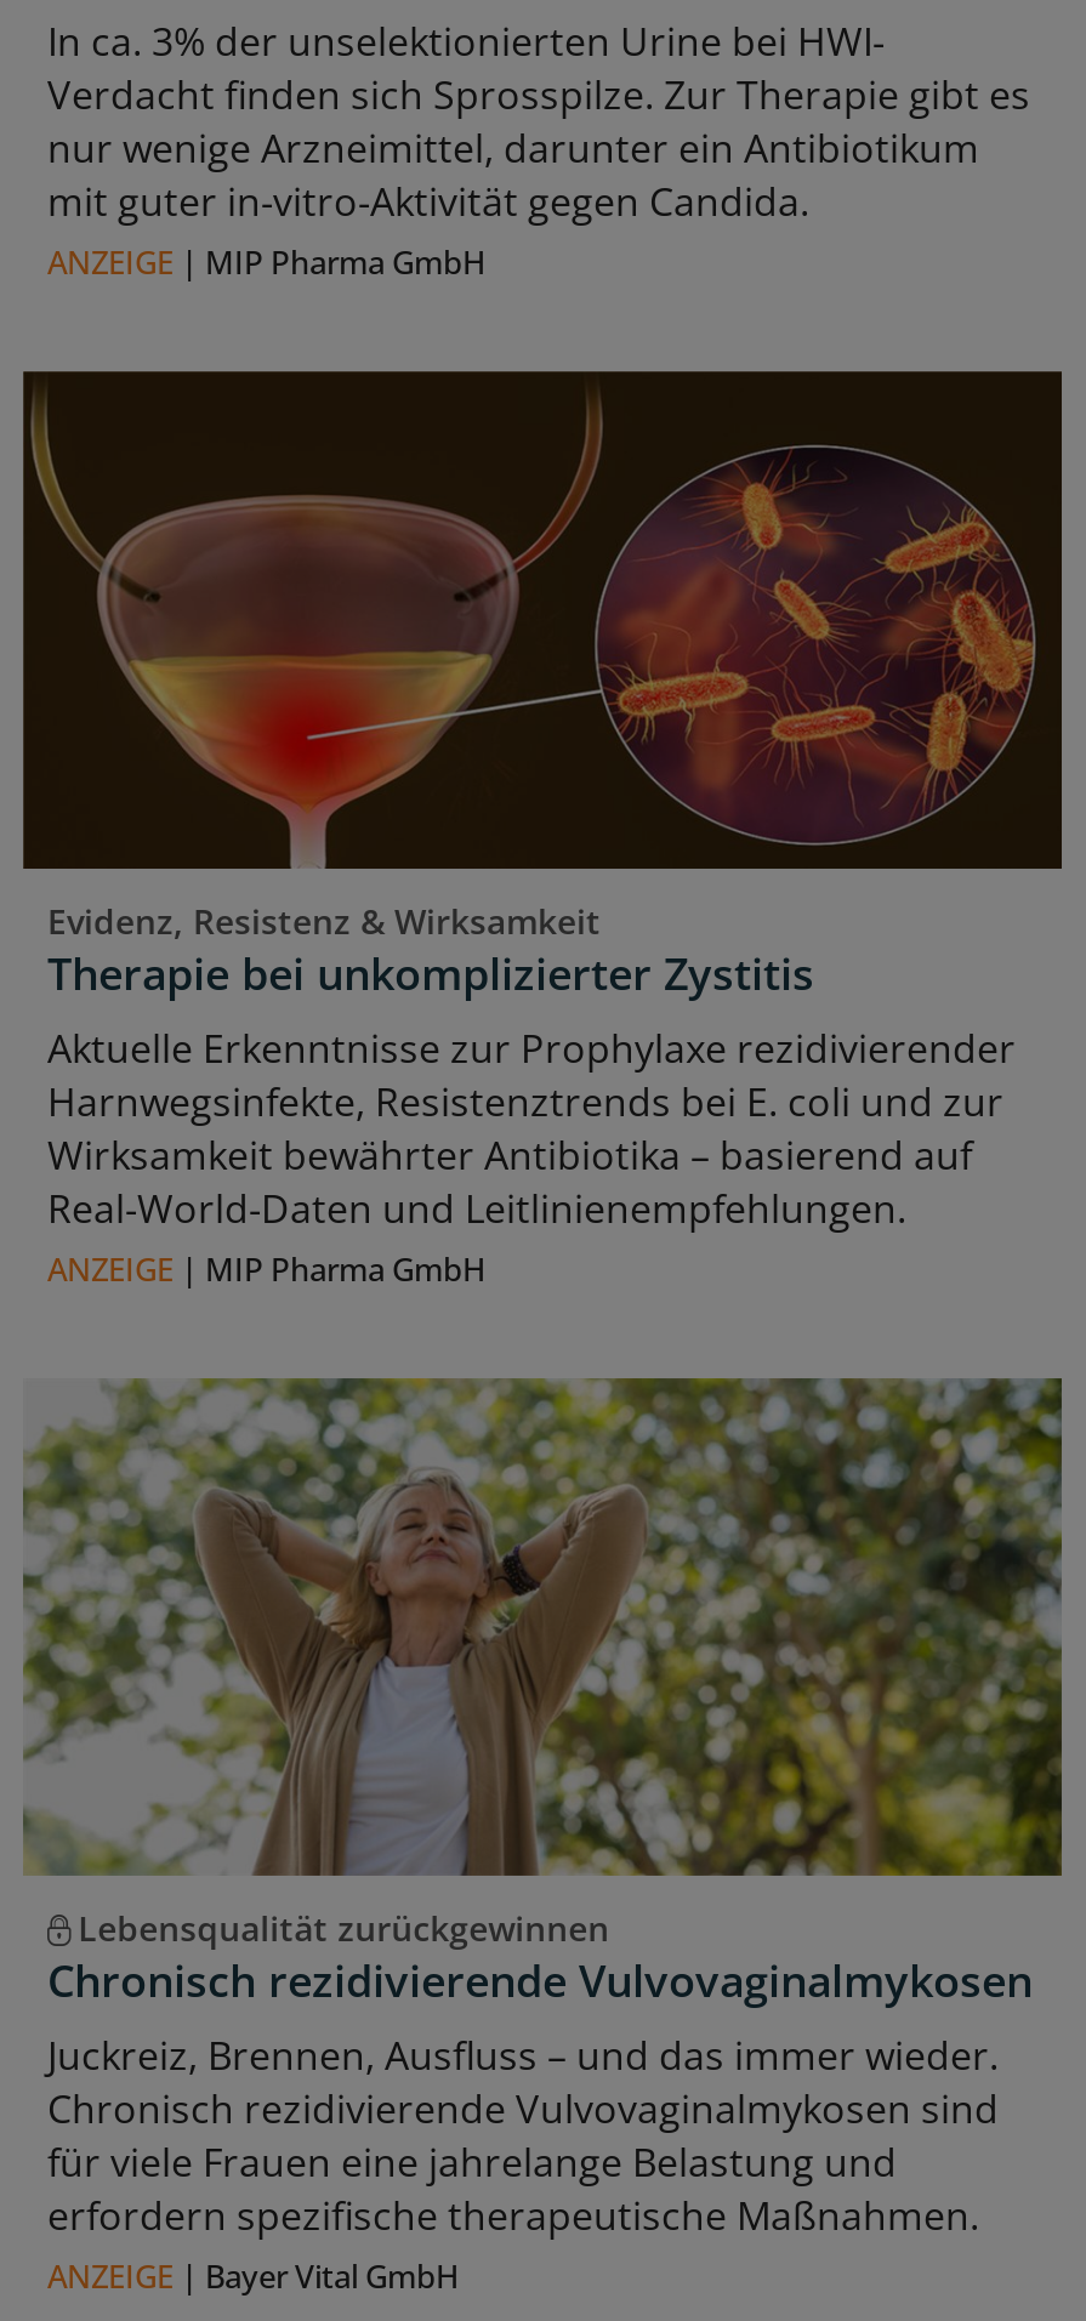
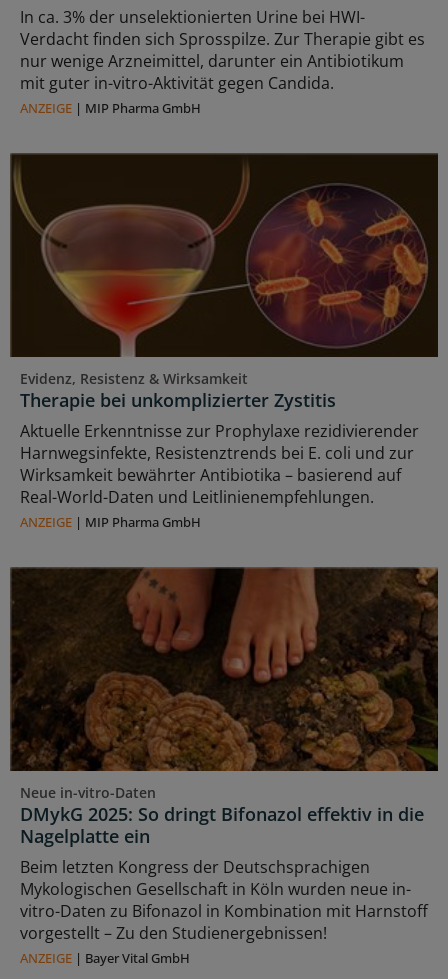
[23,1376,1064,2241] [image] | Lebensqualität zurückgewinnen | Chronisch rezidivierende Vulvovaginalmykosen | Juckreiz, Brennen, Ausfluss – und das immer wieder. | Chronisch rezidivierende Vulvovaginalmykosen sind | für viele Frauen eine jahrelange Belastung und | erfordern spezifische therapeutische Maßnahmen. -> [9,566,439,944] [image] | Neue in-vitro-Daten | DMykG 2025: So dringt Bifonazol effektiv in die | Nagelplatte ein | Beim letzten Kongress der Deutschsprachigen | Mykologischen Gesellschaft in Köln wurden neue in- | vitro-Daten zu Bifonazol in Kombination mit Harnstoff | vorgestellt – Zu den Studienergebnissen!

